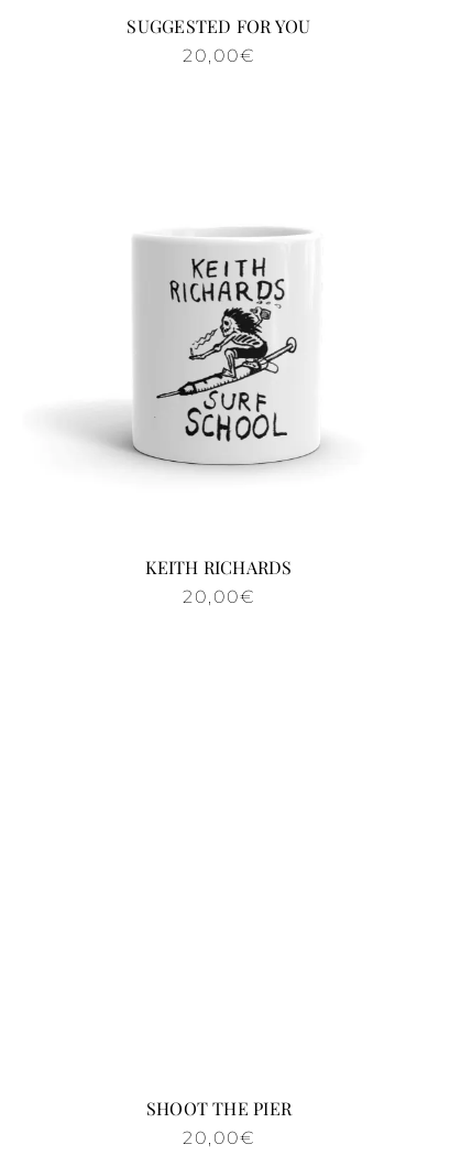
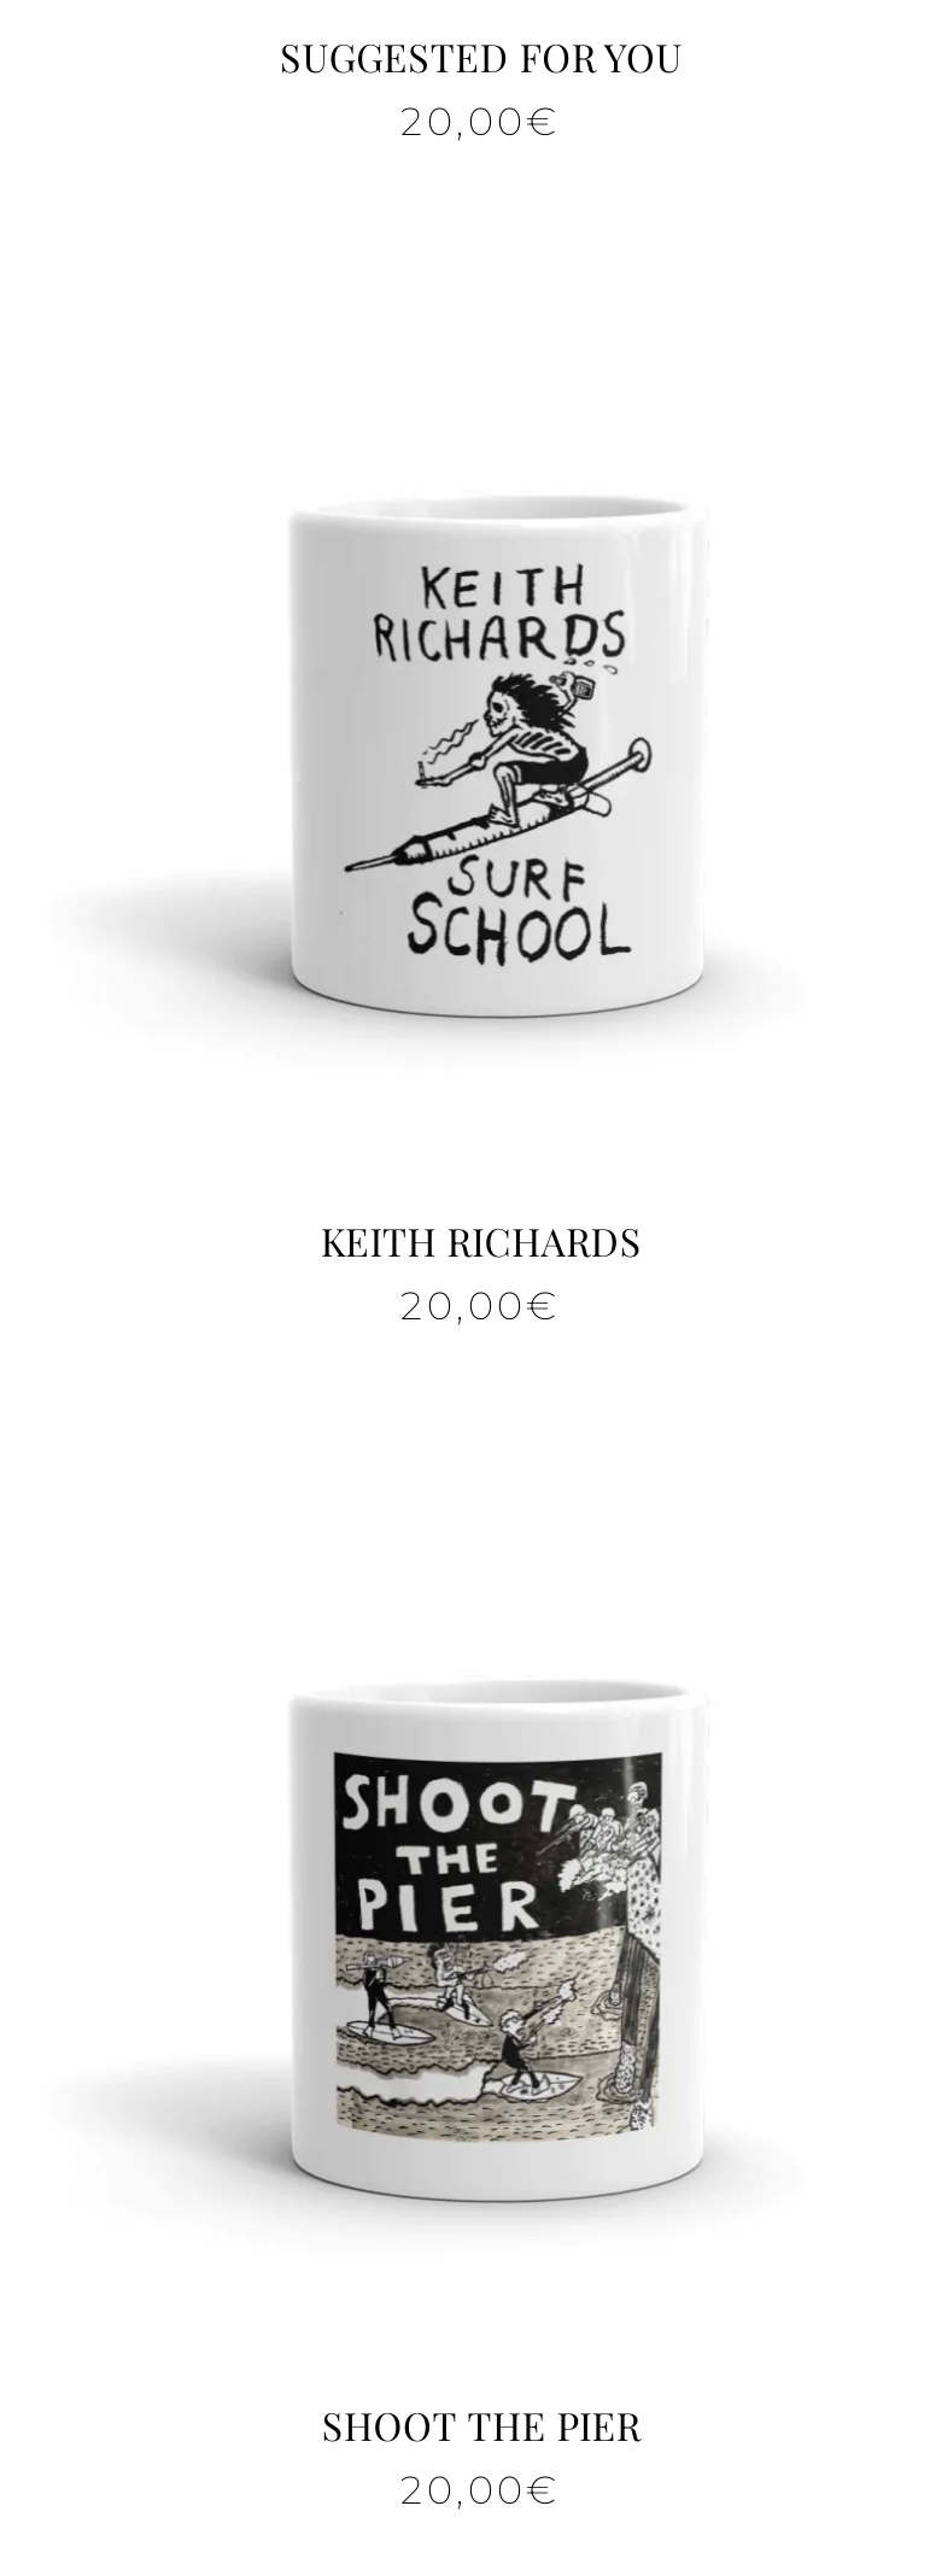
none -> [160,1681,713,2217] [image]

